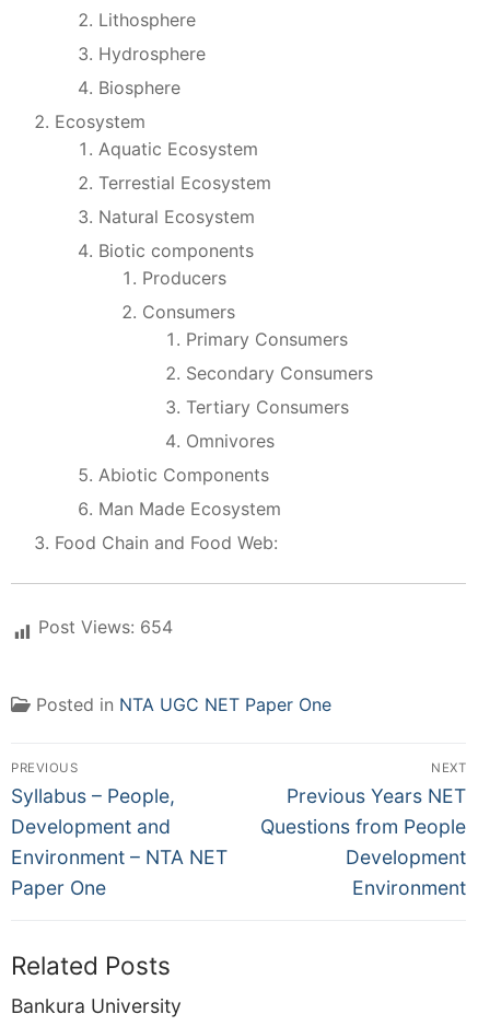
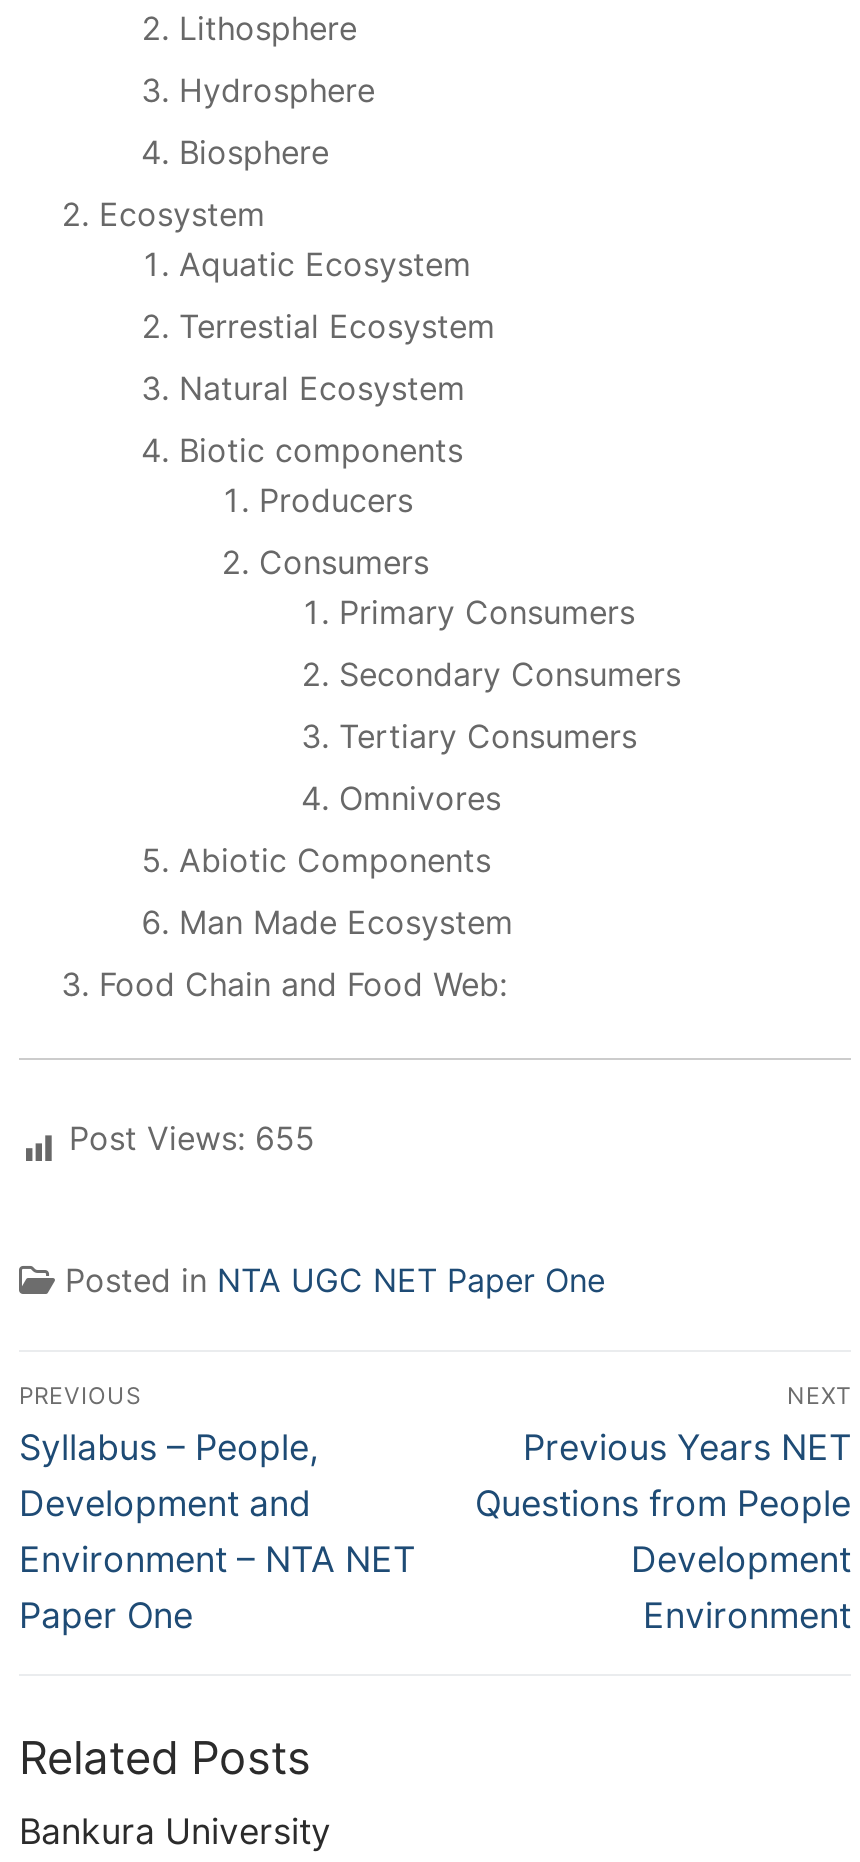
[38,616,173,638] Post Views: 654 -> [69,1118,315,1158] Post Views: 655

